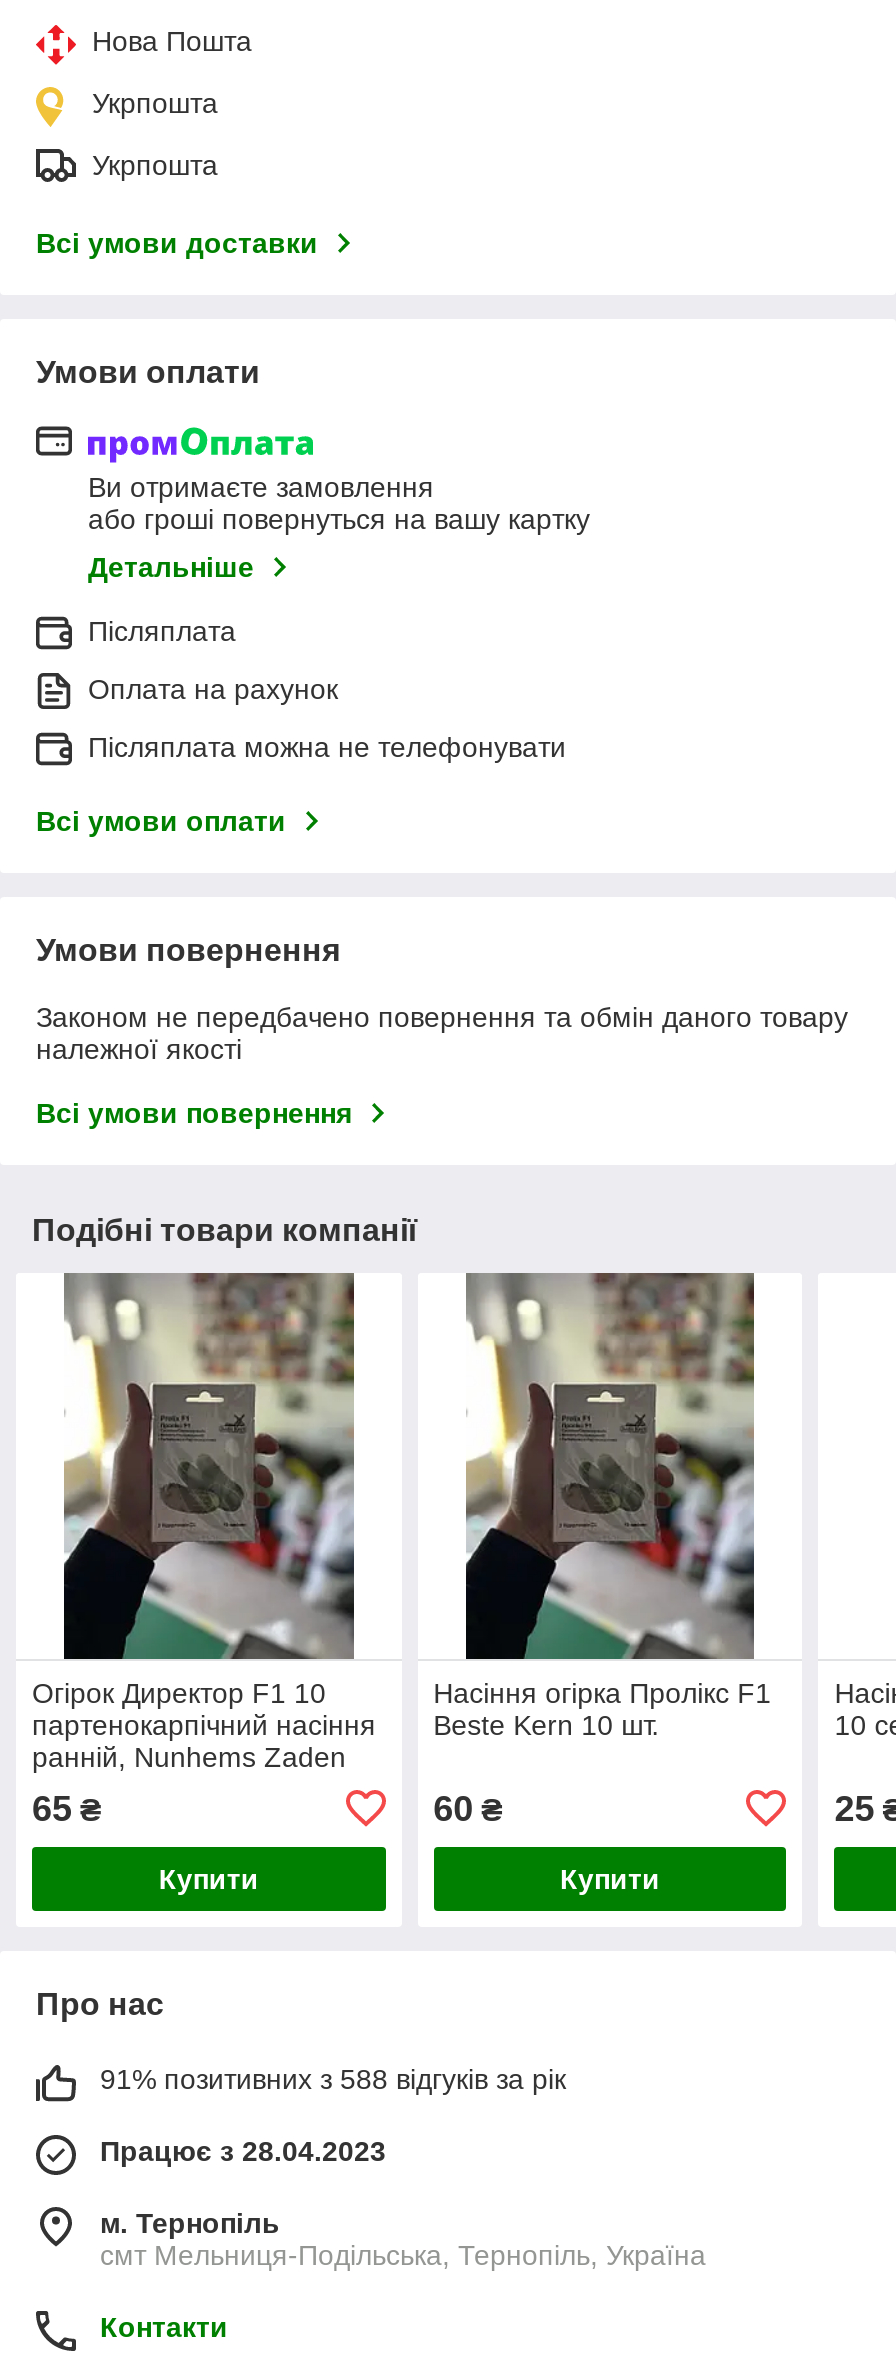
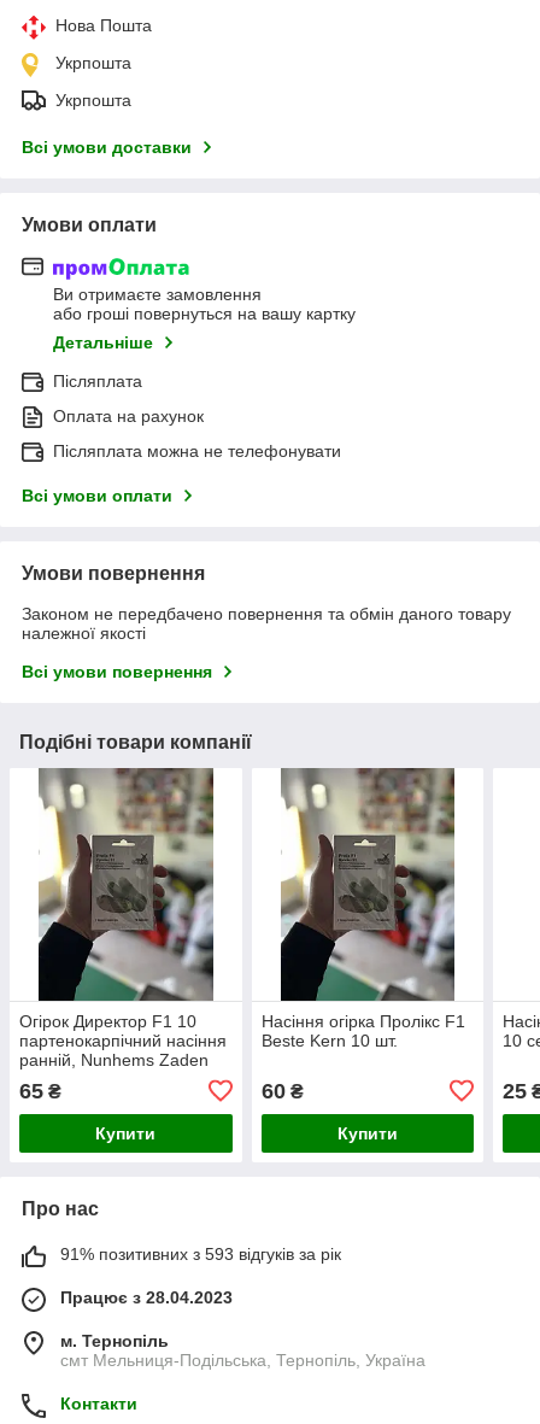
[100,2063,566,2095] 91% позитивних з 588 відгуків за рік -> [60,1244,341,1263] 91% позитивних з 593 відгуків за рік

